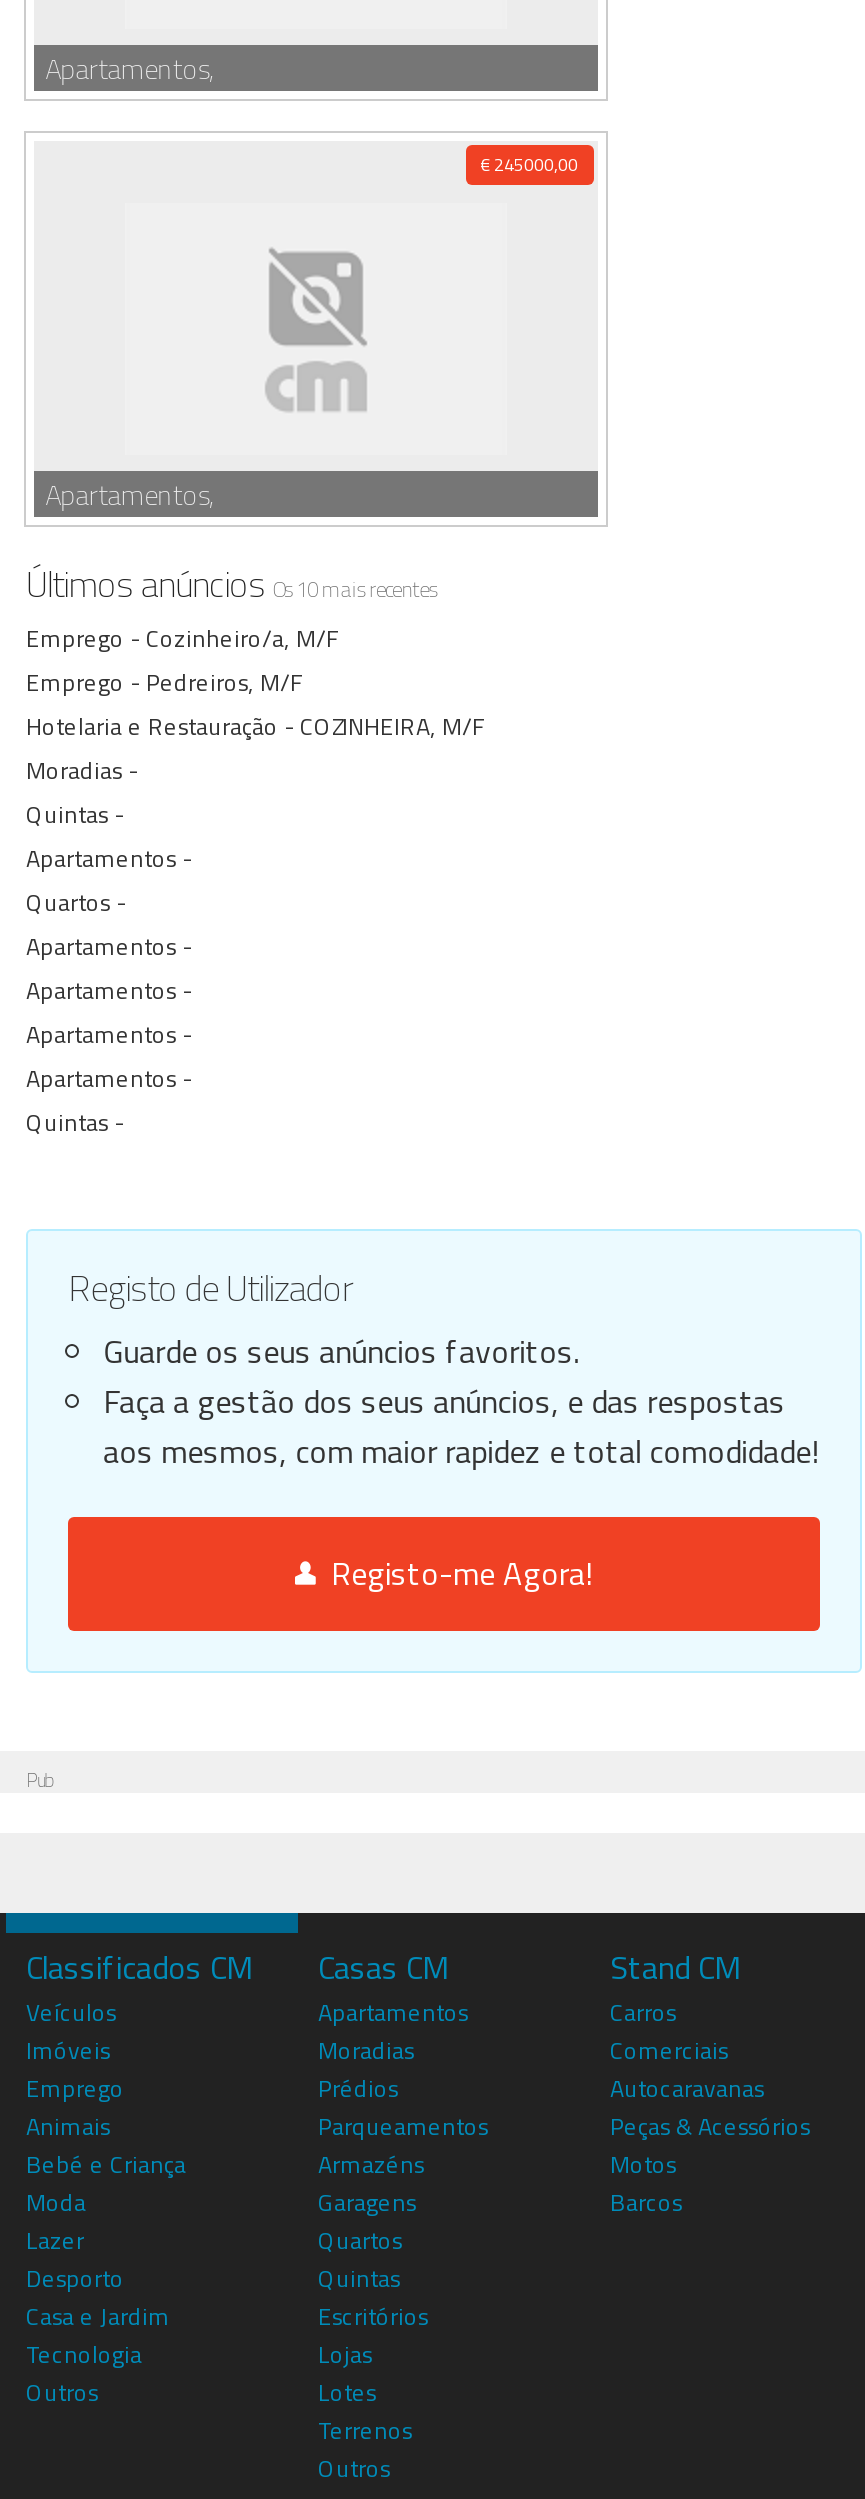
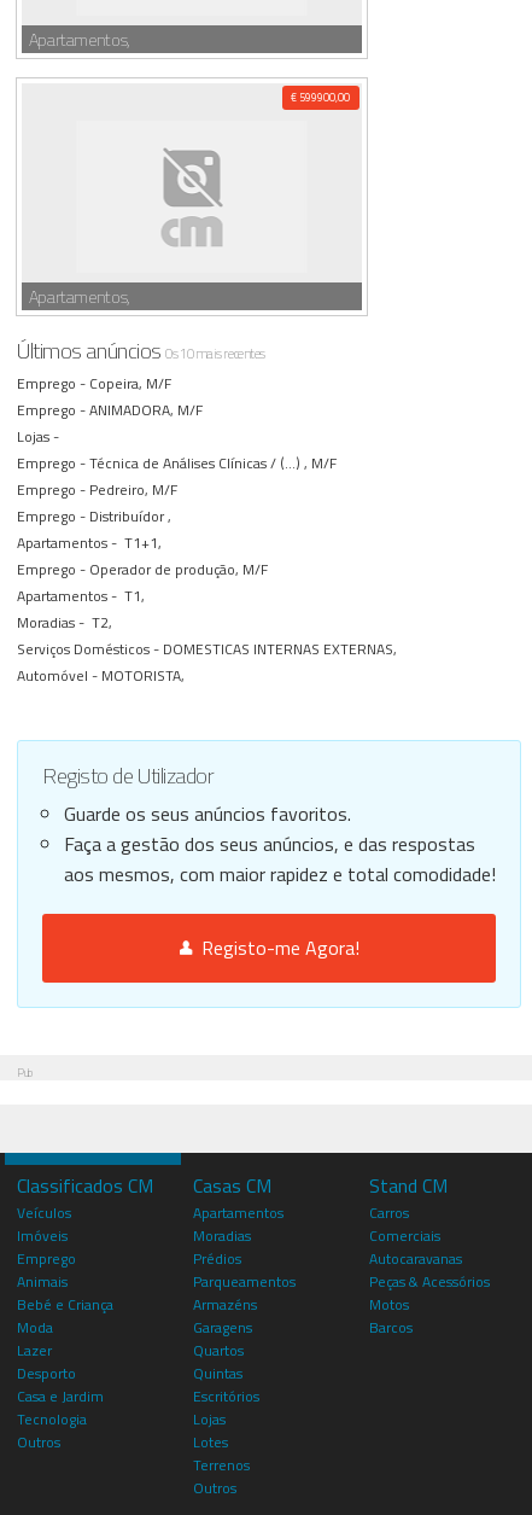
[480,151,578,177] € 245000,00 -> [291,90,350,105] € 599900,00
[26,620,496,1142] Emprego - Cozinheiro/a, M/F | Emprego - Pedreiros, M/F | Hotelaria e Restauração - COZINHEIRA, M/F | Moradias - | Quintas - | Apartamentos - | Quartos - | Apartamentos - | Apartamentos - | Apartamentos - | Apartamentos - | Quintas - -> [17,372,408,687] Emprego - Copeira, M/F | Emprego -ANIMADORA, M/F | Lojas - | Emprego -Técnica de Análises Clínicas / (...) , M/F | Emprego - Pedreiro, M/F | Emprego - Distribuídor , | Apartamentos - T1+1, | Emprego - Operador de produção, M/F | Apartamentos - T1, | Moradias - T2, | Serviços Domésticos - DOMESTICAS INTERNAS EXTERNAS, | Automóvel - MOTORISTA,

